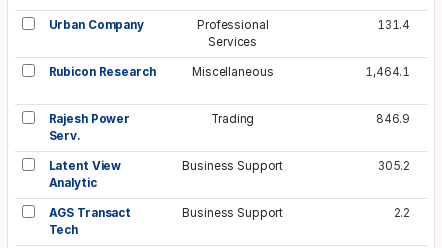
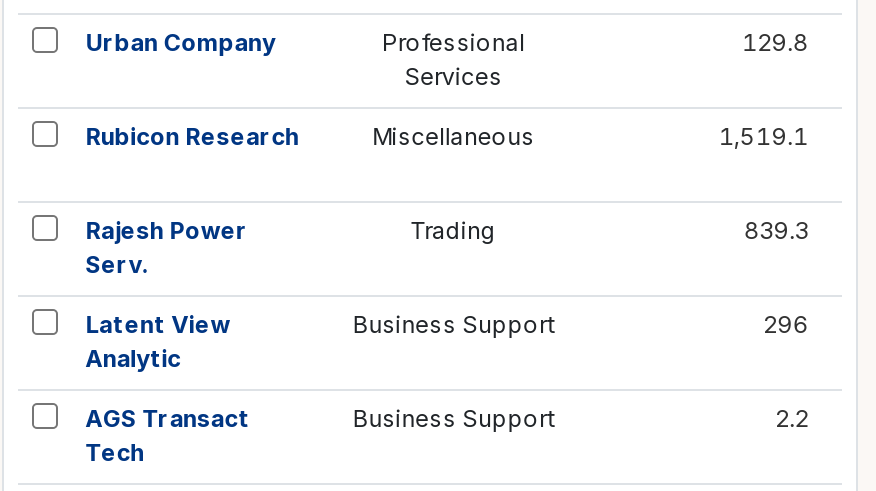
[377,18,410,32] 131.4 -> [742,29,808,57] 129.8
[365,65,410,79] 1,464.1 -> [718,123,808,151] 1,519.1
[376,112,410,126] 846.9 -> [744,217,808,245] 839.3
[378,159,410,173] 305.2 -> [763,311,808,339] 296

